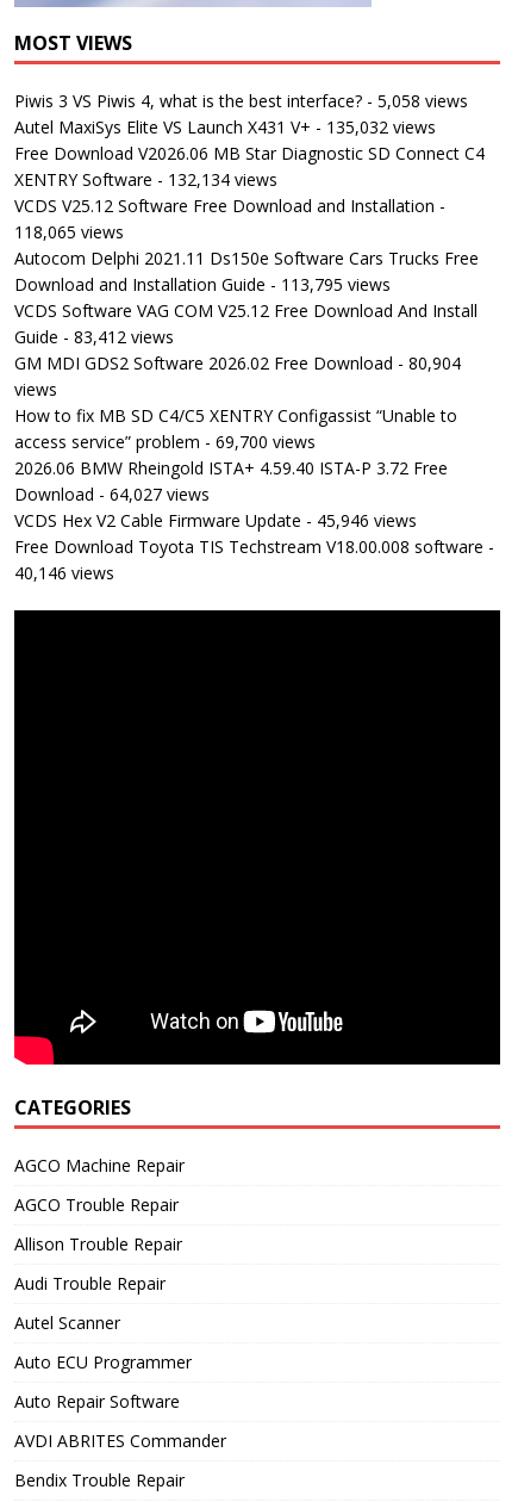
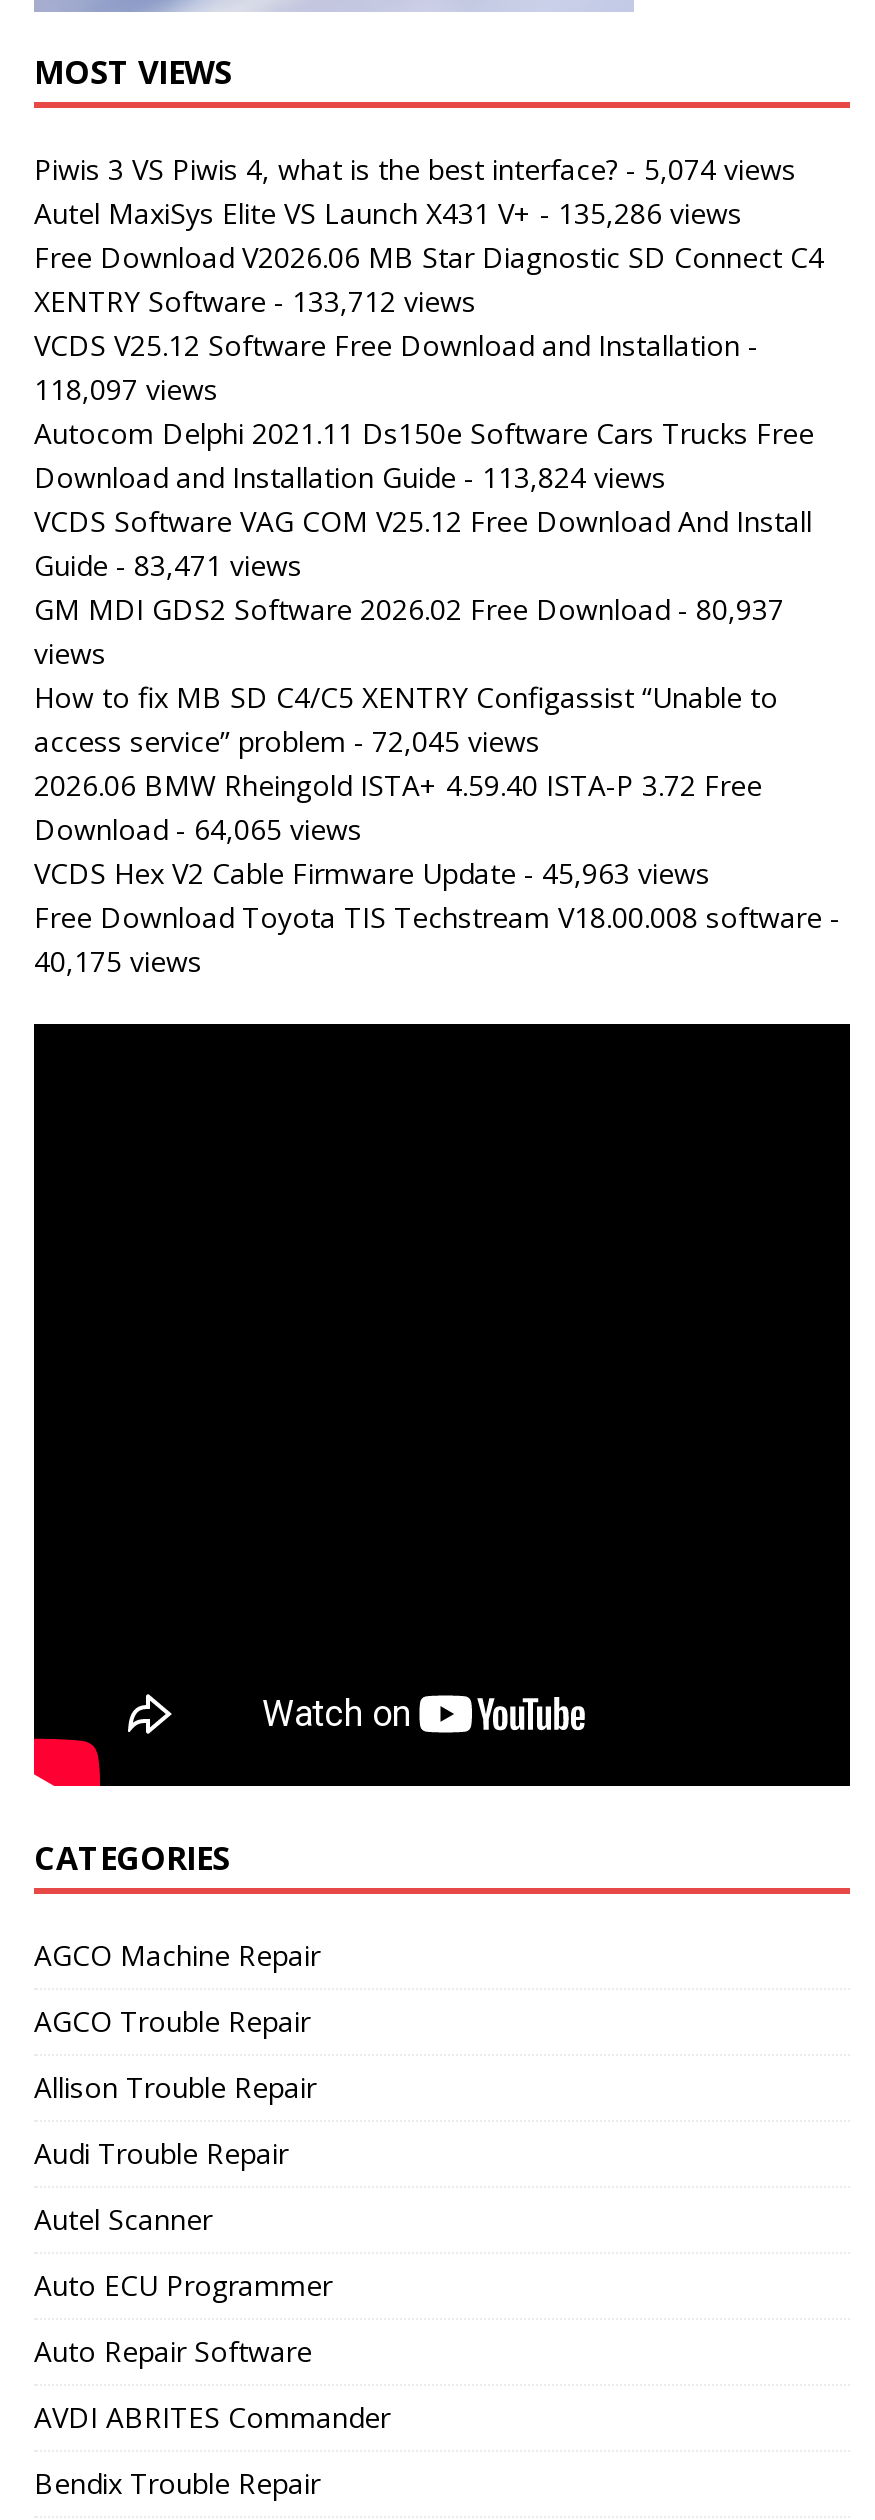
[14,89,468,112] Piwis 3 VS Piwis 4, what is the best interface? - 5,058 views -> [34,150,796,188] Piwis 3 VS Piwis 4, what is the best interface? - 5,074 views
[14,116,436,138] Autel MaxiSys Elite VS Launch X431 V+ - 135,032 views -> [34,194,742,232] Autel MaxiSys Elite VS Launch X431 V+ - 135,286 views
[14,168,277,191] XENTRY Software - 132,134 views -> [34,282,476,320] XENTRY Software - 133,712 views
[14,221,124,243] 118,065 views -> [34,370,218,408] 118,097 views
[14,273,391,296] Download and Installation Guide - 113,795 views -> [34,458,666,496] Download and Installation Guide - 113,824 views
[14,325,174,348] Guide - 83,412 views -> [34,546,302,584] Guide - 83,471 views
[14,352,461,374] GM MDI GDS2 Software 2026.02 Free Download - 80,904 -> [34,590,784,628] GM MDI GDS2 Software 2026.02 Free Download - 80,937
[14,430,316,453] access service” problem - 69,700 views -> [34,722,540,760] access service” problem - 72,045 views
[14,483,210,505] Download - 64,027 views -> [34,810,362,848] Download - 64,065 views
[14,509,417,532] VCDS Hex V2 Cable Firmware Update - 45,946 views -> [34,854,710,892] VCDS Hex V2 Cable Firmware Update - 45,963 views
[14,561,114,584] 40,146 views -> [34,942,202,980] 40,175 views

